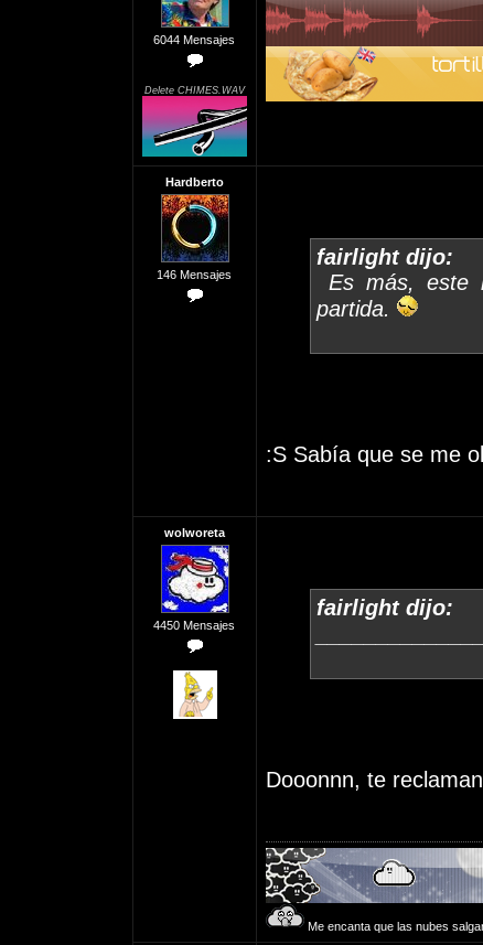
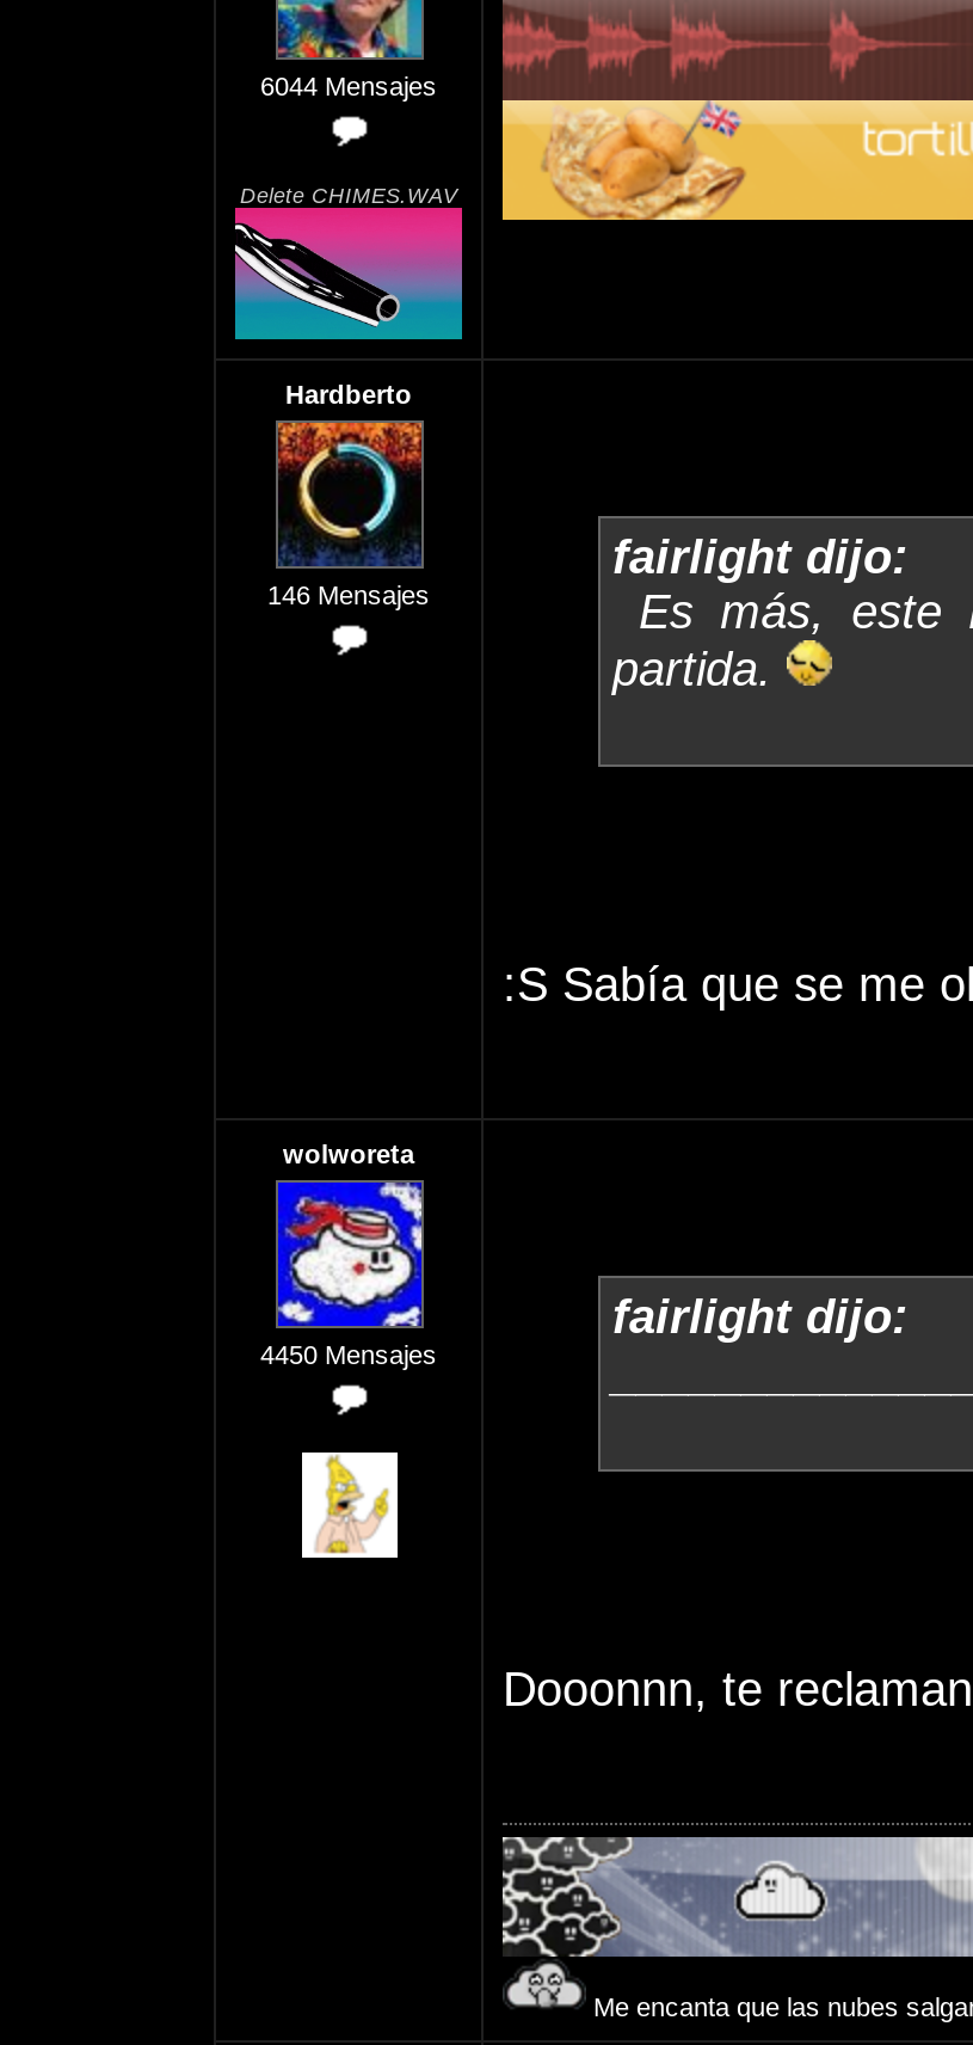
[141,104,247,157] [image] -> [233,222,464,339] [image]

